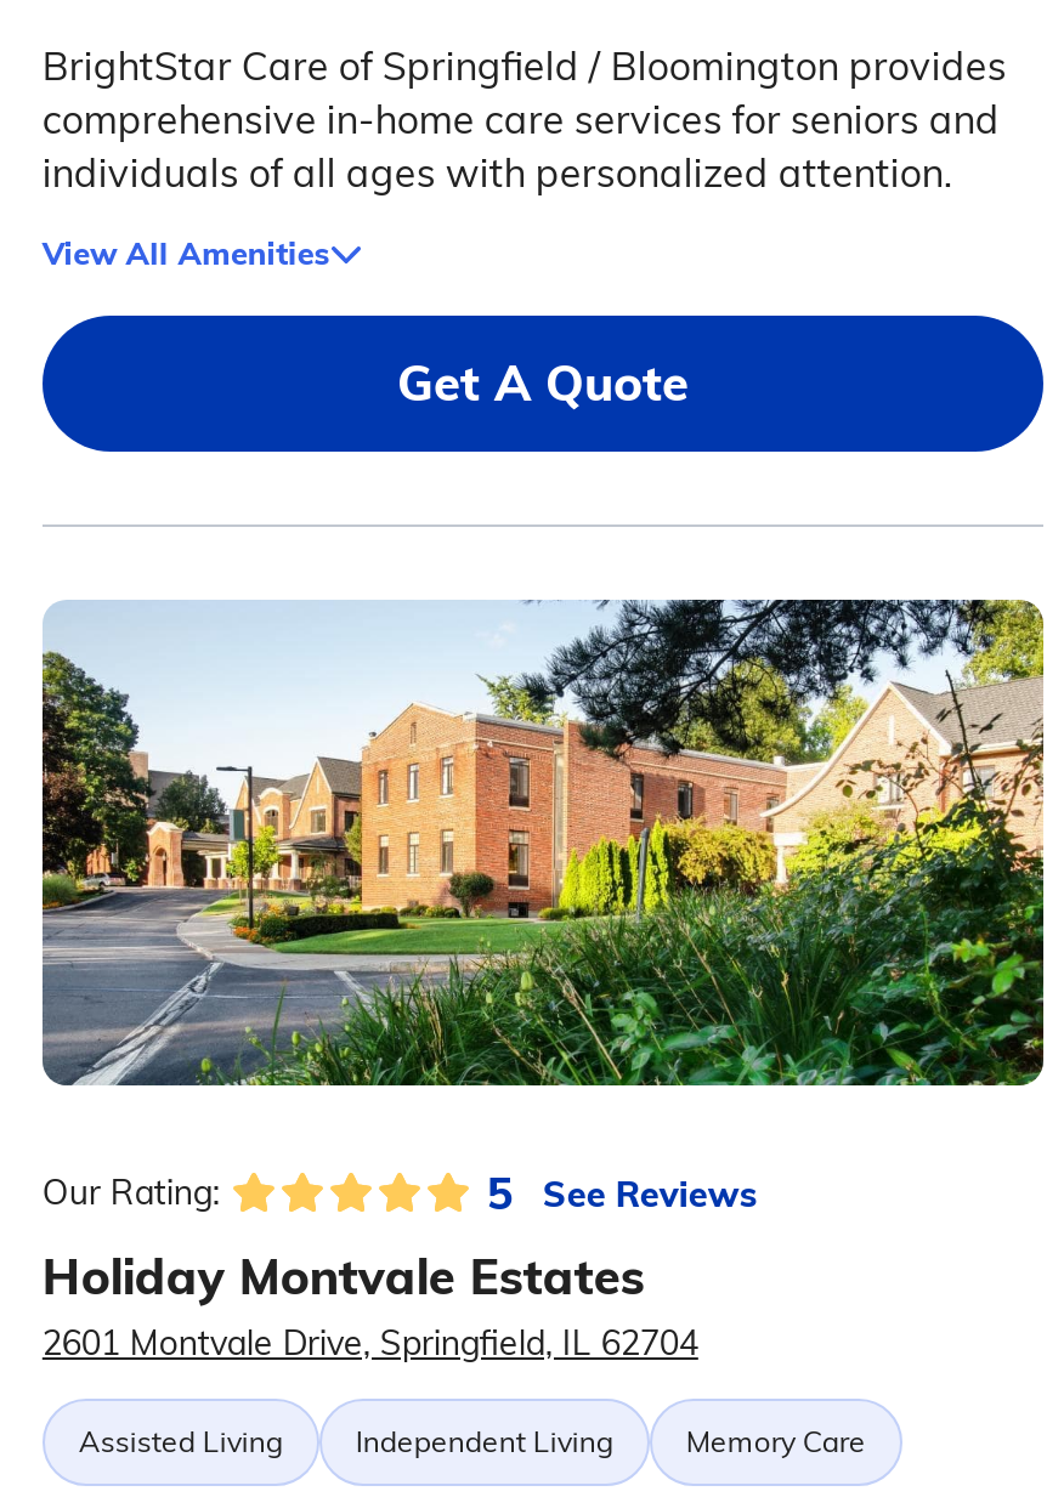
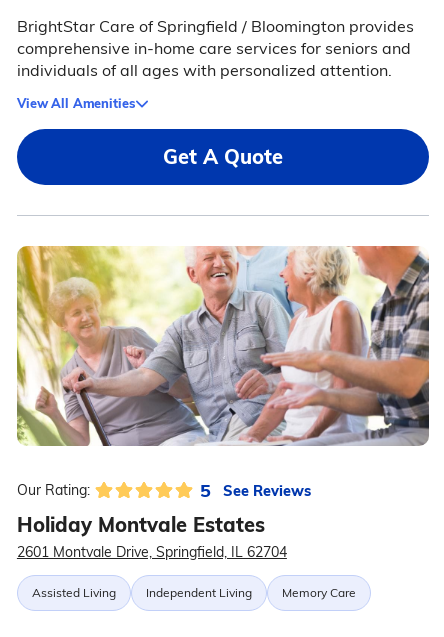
[40,597,1046,1088] [image] -> [16,245,430,447] [image]

